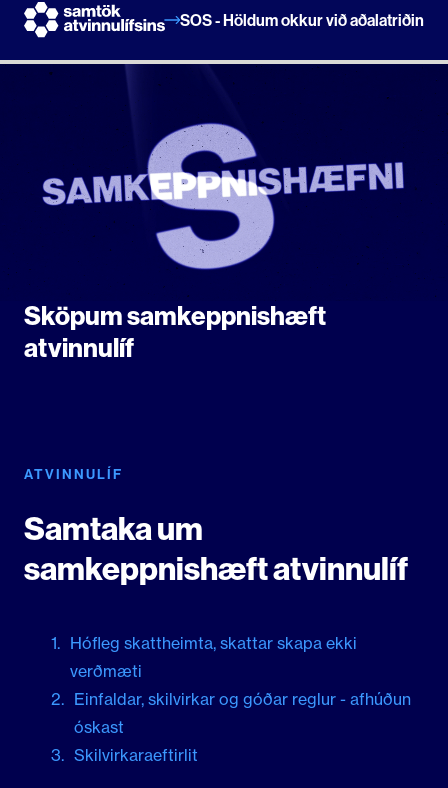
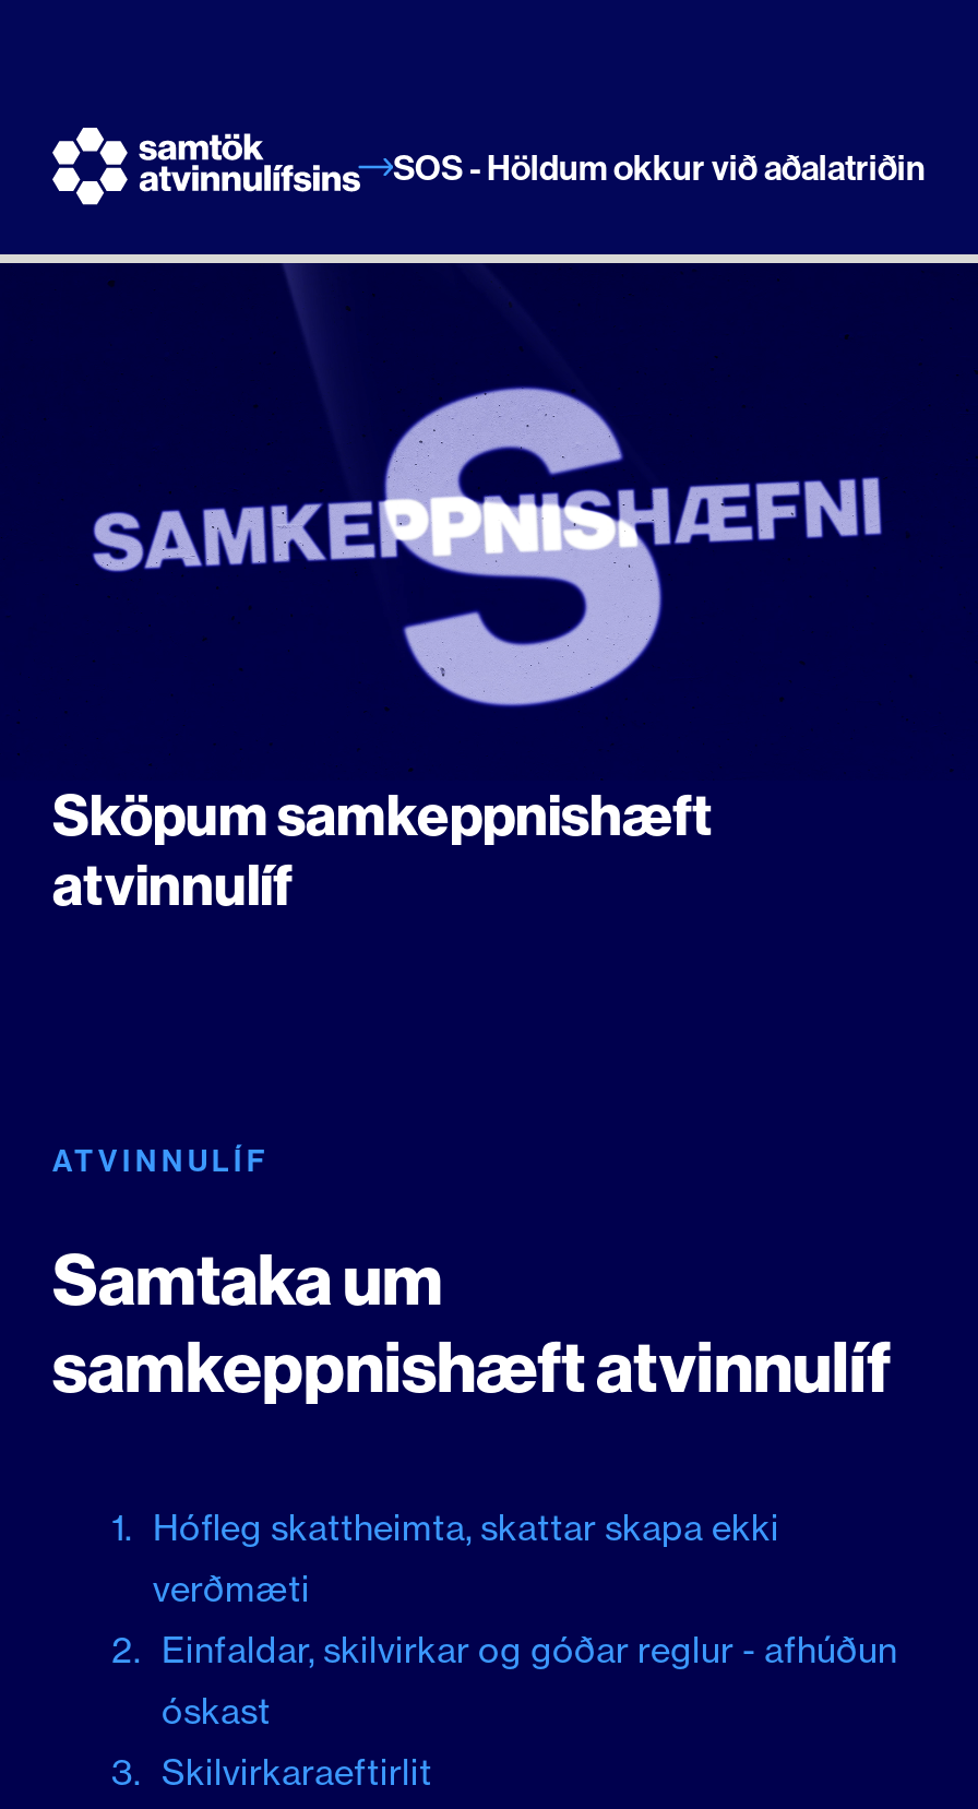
[146,122,303,270] [image] -> [321,385,664,709] [image]

